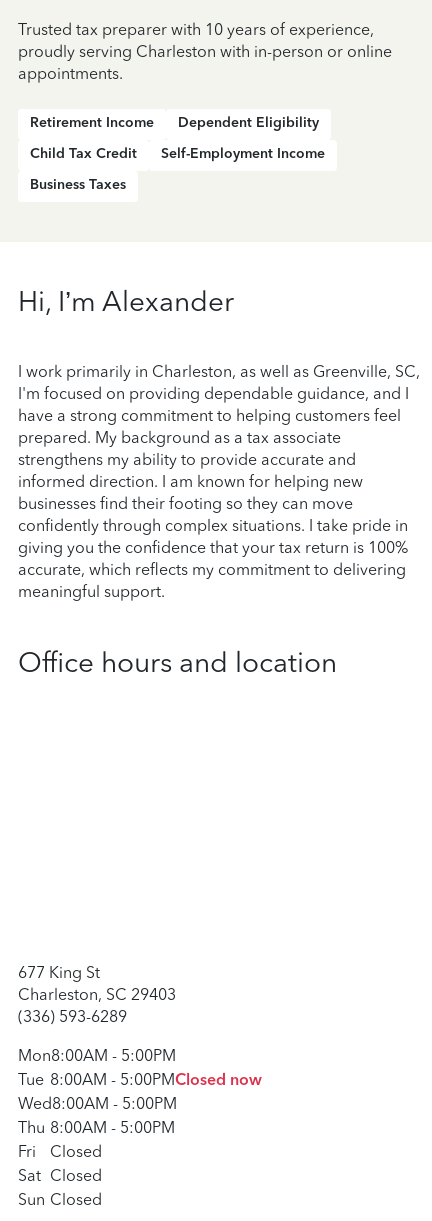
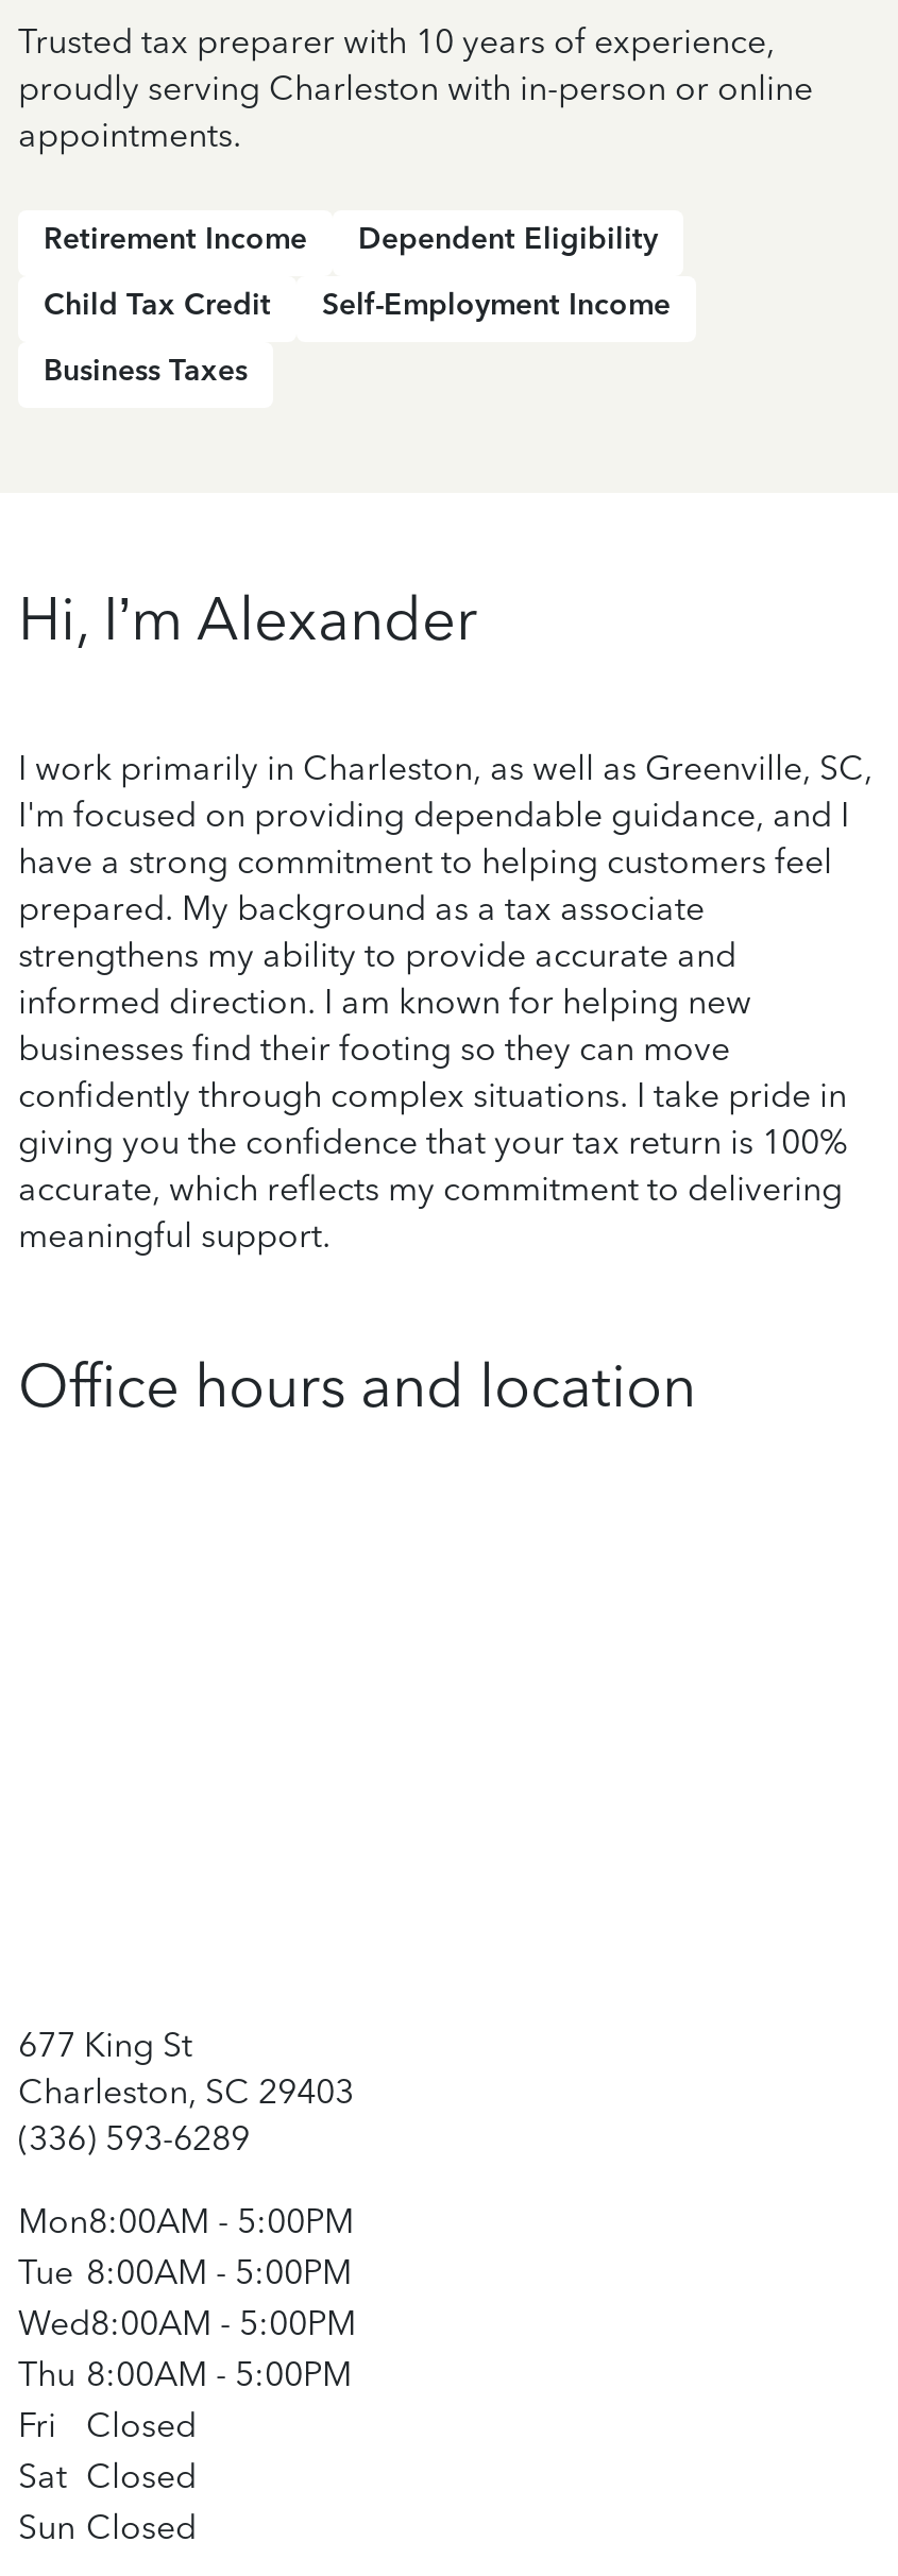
[18,1070,262,1089] Tue 8:00AM - 5:00PMClosed now -> [18,2252,352,2292] Tue 8:00AM - 5:00PM

